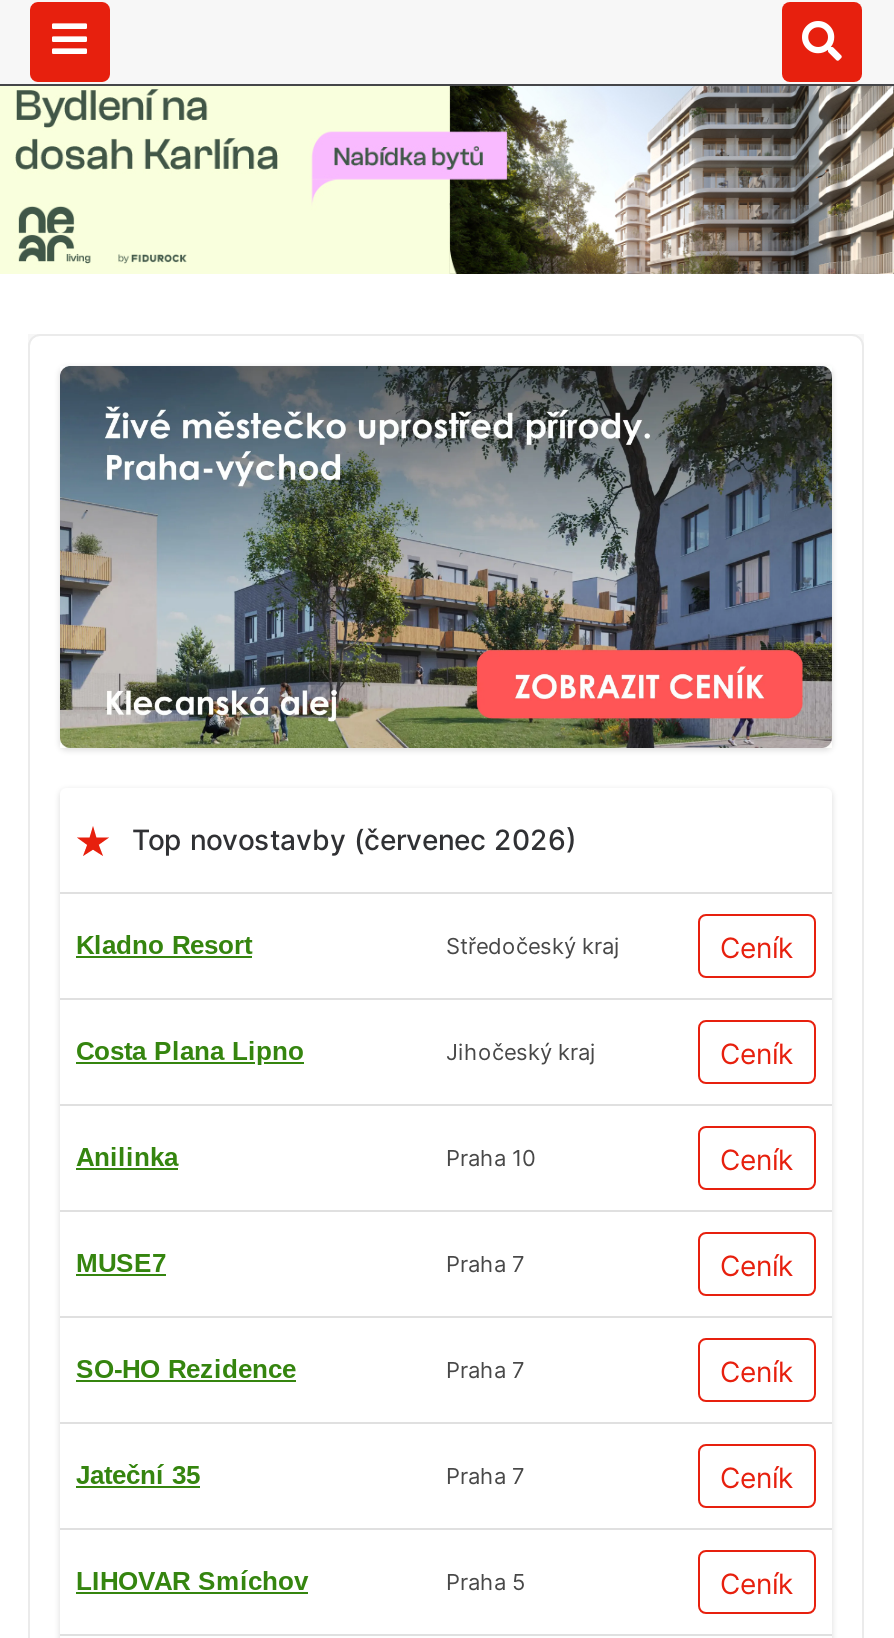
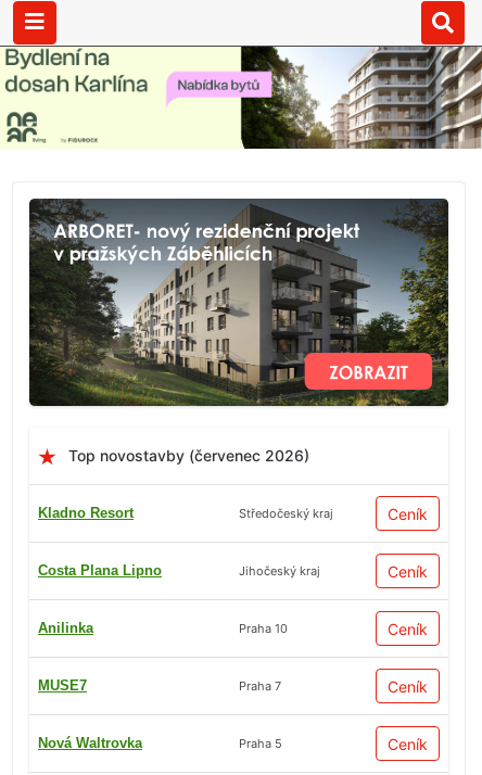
[58,366,834,750] [image] -> [28,199,449,407] [image]
[76,1354,794,1596] SO-HO Rezidence | Praha 7 | Ceník | Jateční 35 | Praha 7 | Ceník | LIHOVAR Smíchov -> [38,735,142,751] Nová Waltrovka

